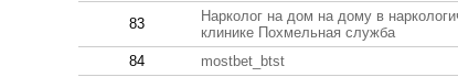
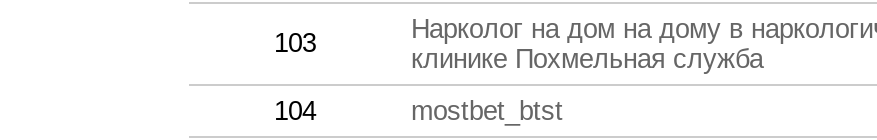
[129,15,145,32] 83 -> [274,28,316,58] 103
[129,53,145,69] 84 -> [274,96,316,126] 104

